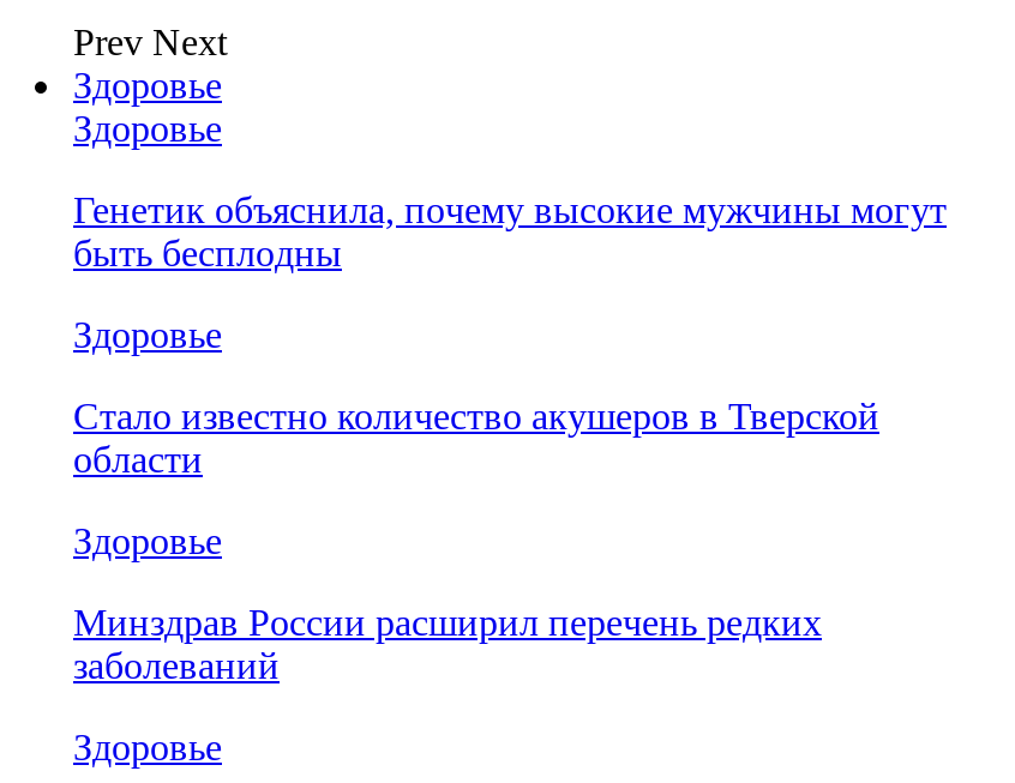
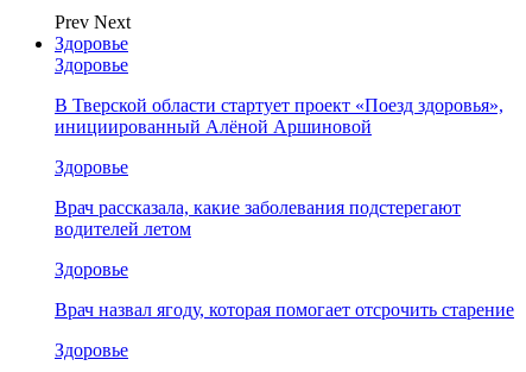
[73,189,947,273] Генетик объяснила, почему высокие мужчины могут | быть бесплодны -> [55,95,503,137] В Тверской области стартует проект «Поезд здоровья», | инициированный Алёной Аршиновой
[73,396,879,480] Стало известно количество акушеров в Тверской | области -> [55,197,461,239] Врач рассказала, какие заболевания подстерегают | водителей летом
[73,602,822,686] Минздрав России расширил перечень редких | заболеваний -> [55,300,514,320] Врач назвал ягоду, которая помогает отсрочить старение

